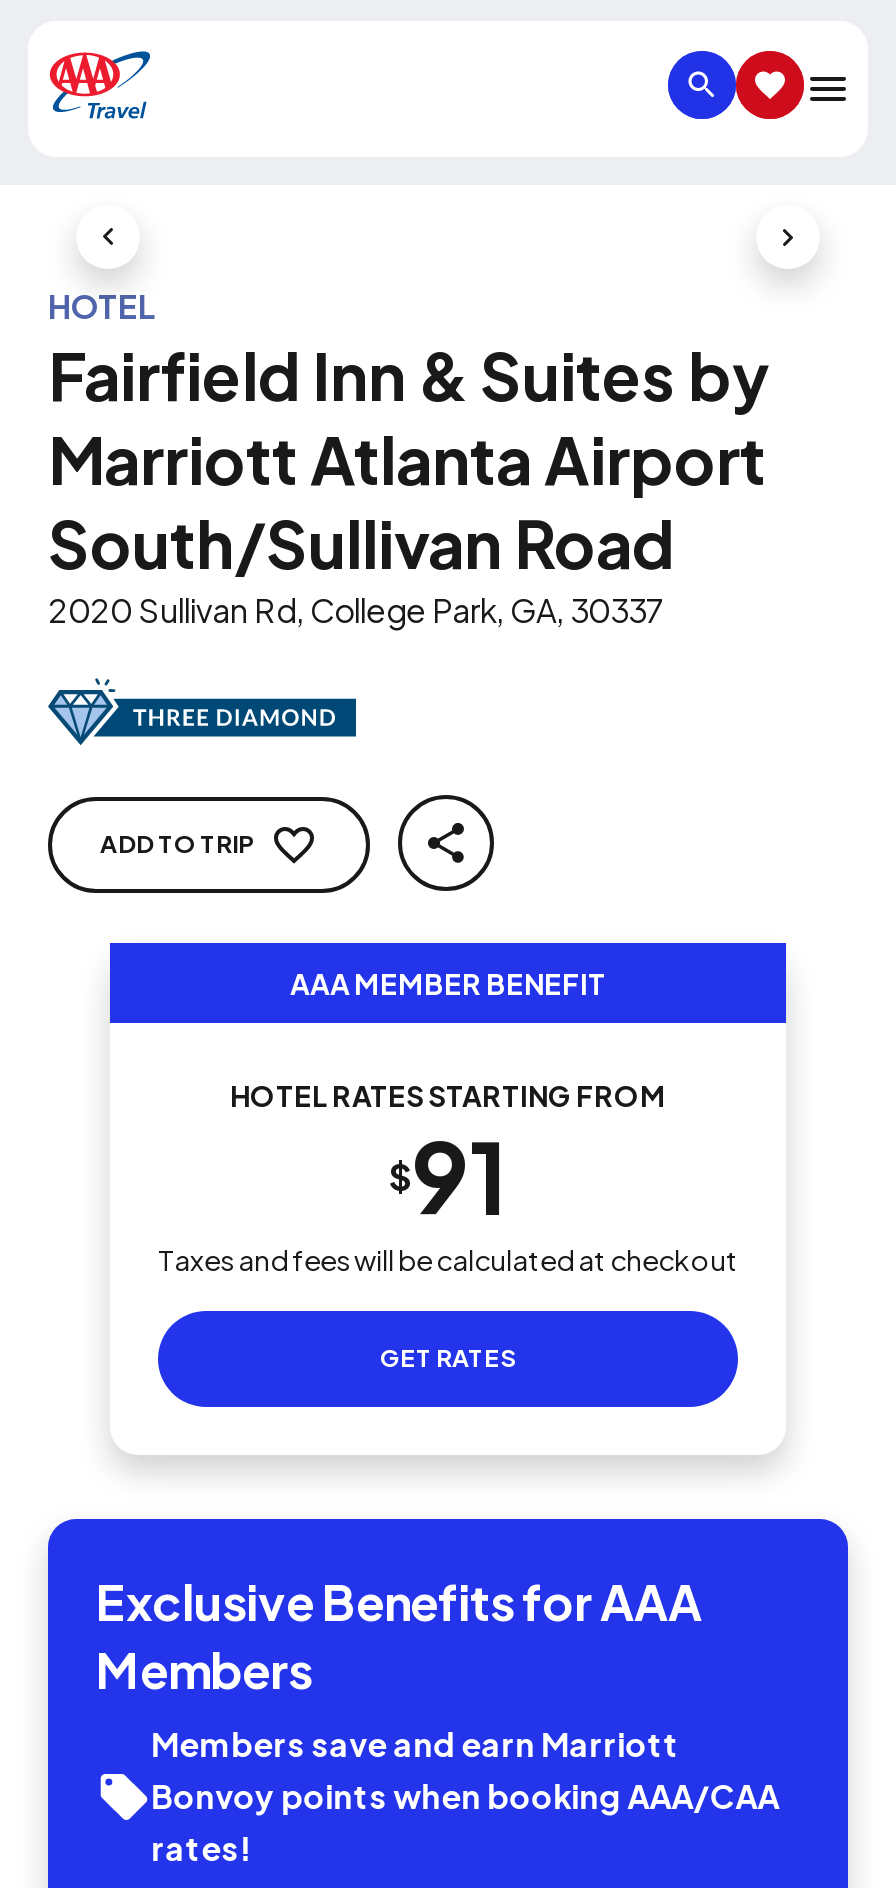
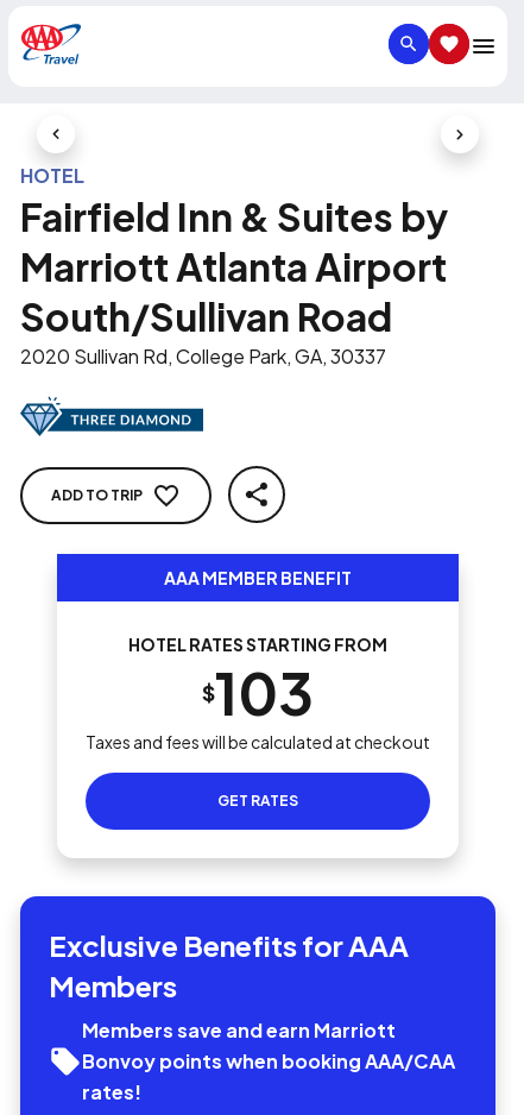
[389,1115,507,1237] $91 -> [202,656,314,729] $103

